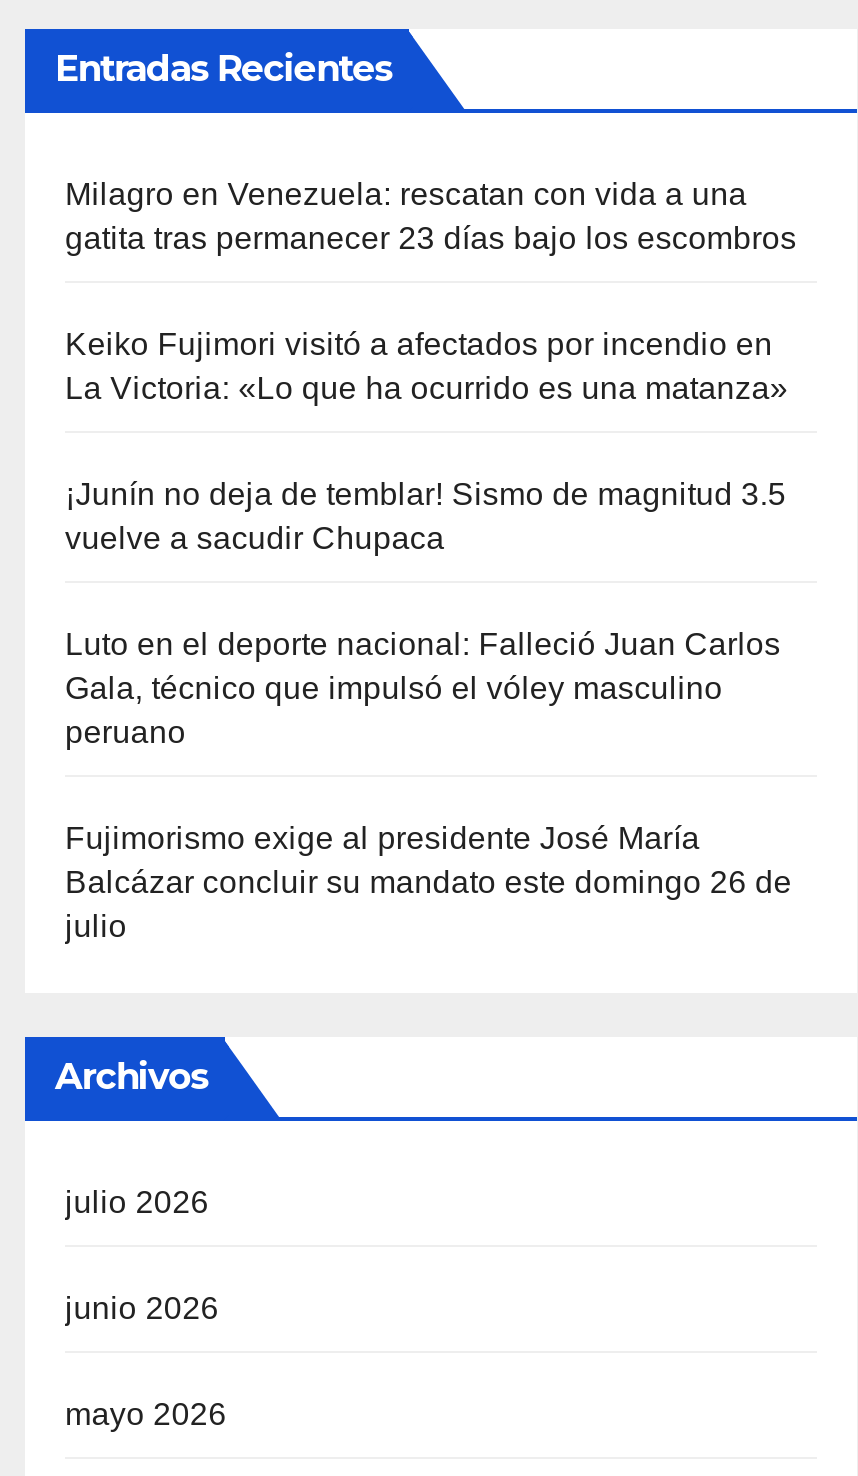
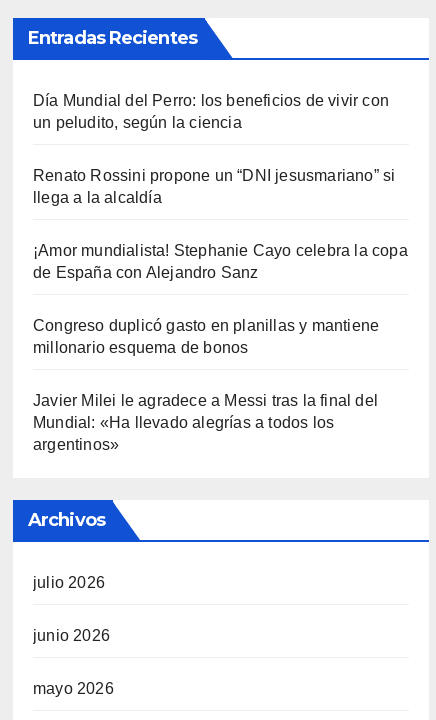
[65,176,797,254] Milagro en Venezuela: rescatan con vida a una | gatita tras permanecer 23 días bajo los escombros -> [33,92,389,131] Día Mundial del Perro: los beneficios de vivir con | un peludito, según la ciencia
[65,326,788,404] Keiko Fujimori visitó a afectados por incendio en | La Victoria: «Lo que ha ocurrido es una matanza» -> [33,167,395,206] Renato Rossini propone un “DNI jesusmariano” si | llega a la alcaldía
[65,476,786,554] ¡Junín no deja de temblar! Sismo de magnitud 3.5 | vuelve a sacudir Chupaca -> [33,242,408,281] ¡Amor mundialista! Stephanie Cayo celebra la copa | de España con Alejandro Sanz
[65,626,781,748] Luto en el deporte nacional: Falleció Juan Carlos | Gala, técnico que impulsó el vóley masculino | peruano -> [33,317,379,356] Congreso duplicó gasto en planillas y mantiene | millonario esquema de bonos
[65,820,792,942] Fujimorismo exige al presidente José María | Balcázar concluir su mandato este domingo 26 de | julio -> [33,392,378,453] Javier Milei le agradece a Messi tras la final del | Mundial: «Ha llevado alegrías a todos los | argentinos»

